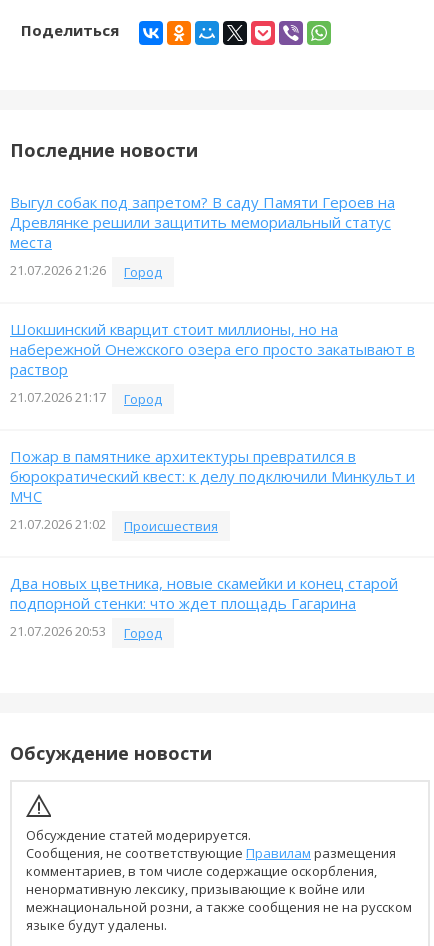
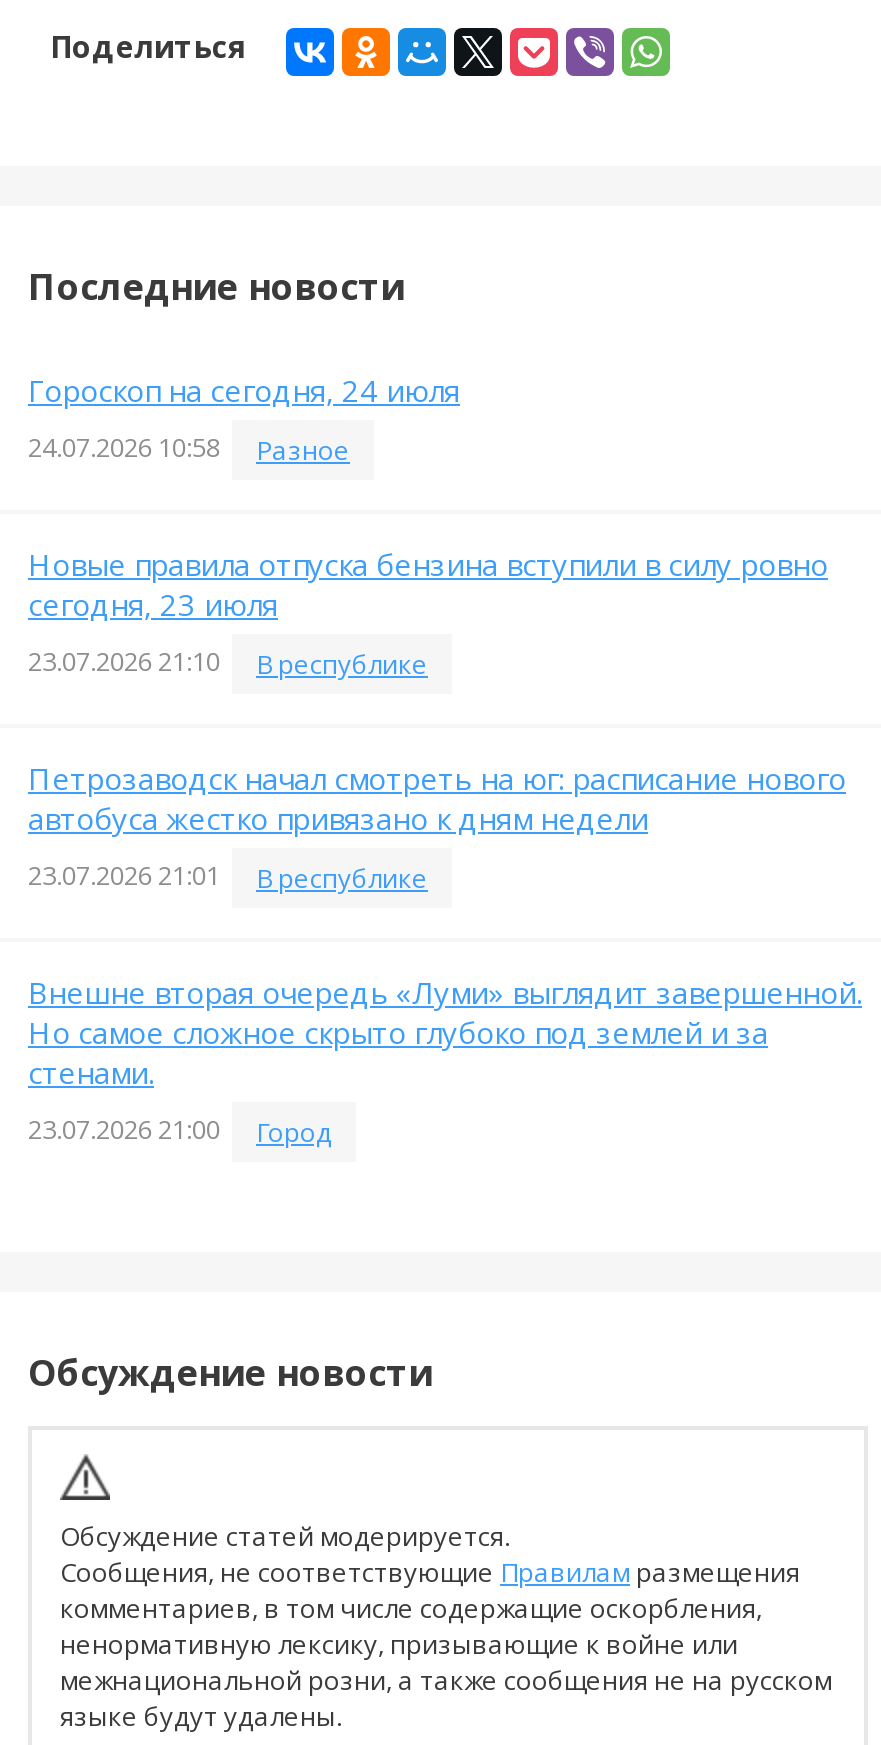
[10,191,395,251] Выгул собак под запретом? В саду Памяти Героев на | Древлянке решили защитить мемориальный статус | места -> [28,369,460,409] Гороскоп на сегодня, 24 июля
[10,261,162,280] 21.07.2026 21:26 | Город -> [28,428,350,467] 24.07.2026 10:58 | Разное
[10,318,415,378] Шокшинский кварцит стоит миллионы, но на | набережной Онежского озера его просто закатывают в | раствор -> [28,543,828,623] Новые правила отпуска бензина вступили в силу ровно | сегодня, 23 июля
[10,388,162,407] 21.07.2026 21:17 | Город -> [28,642,428,681] 23.07.2026 21:10 | В республике
[10,445,415,505] Пожар в памятнике архитектуры превратился в | бюрократический квест: к делу подключили Минкульт и | МЧС -> [28,757,846,837] Петрозаводск начал смотреть на юг: расписание нового | автобуса жестко привязано к дням недели
[10,515,218,534] 21.07.2026 21:02 | Происшествия -> [28,856,428,895] 23.07.2026 21:01 | В республике
[10,572,398,612] Два новых цветника, новые скамейки и конец старой | подпорной стенки: что ждет площадь Гагарина -> [28,971,862,1091] Внешне вторая очередь «Луми» выглядит завершенной. | Но самое сложное скрыто глубоко под землей и за | стенами.
[10,622,162,641] 21.07.2026 20:53 Город -> [28,1110,332,1149] 23.07.2026 21:00 Город

